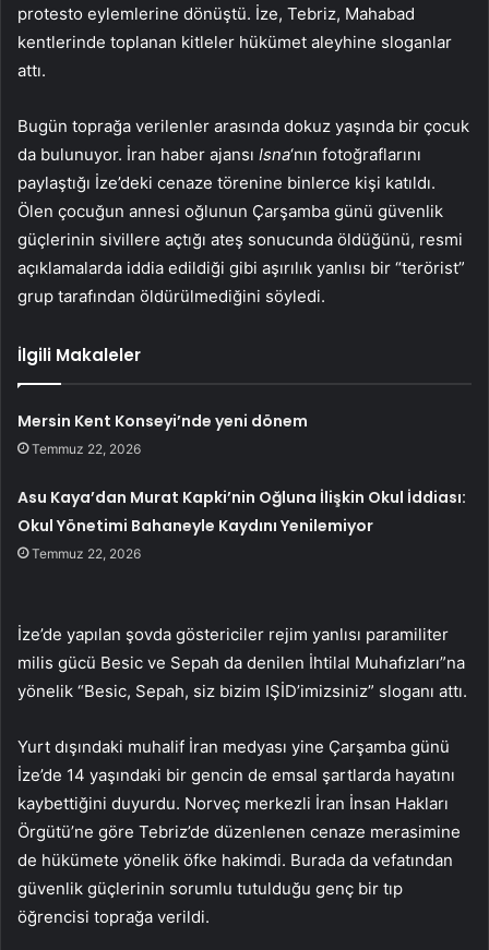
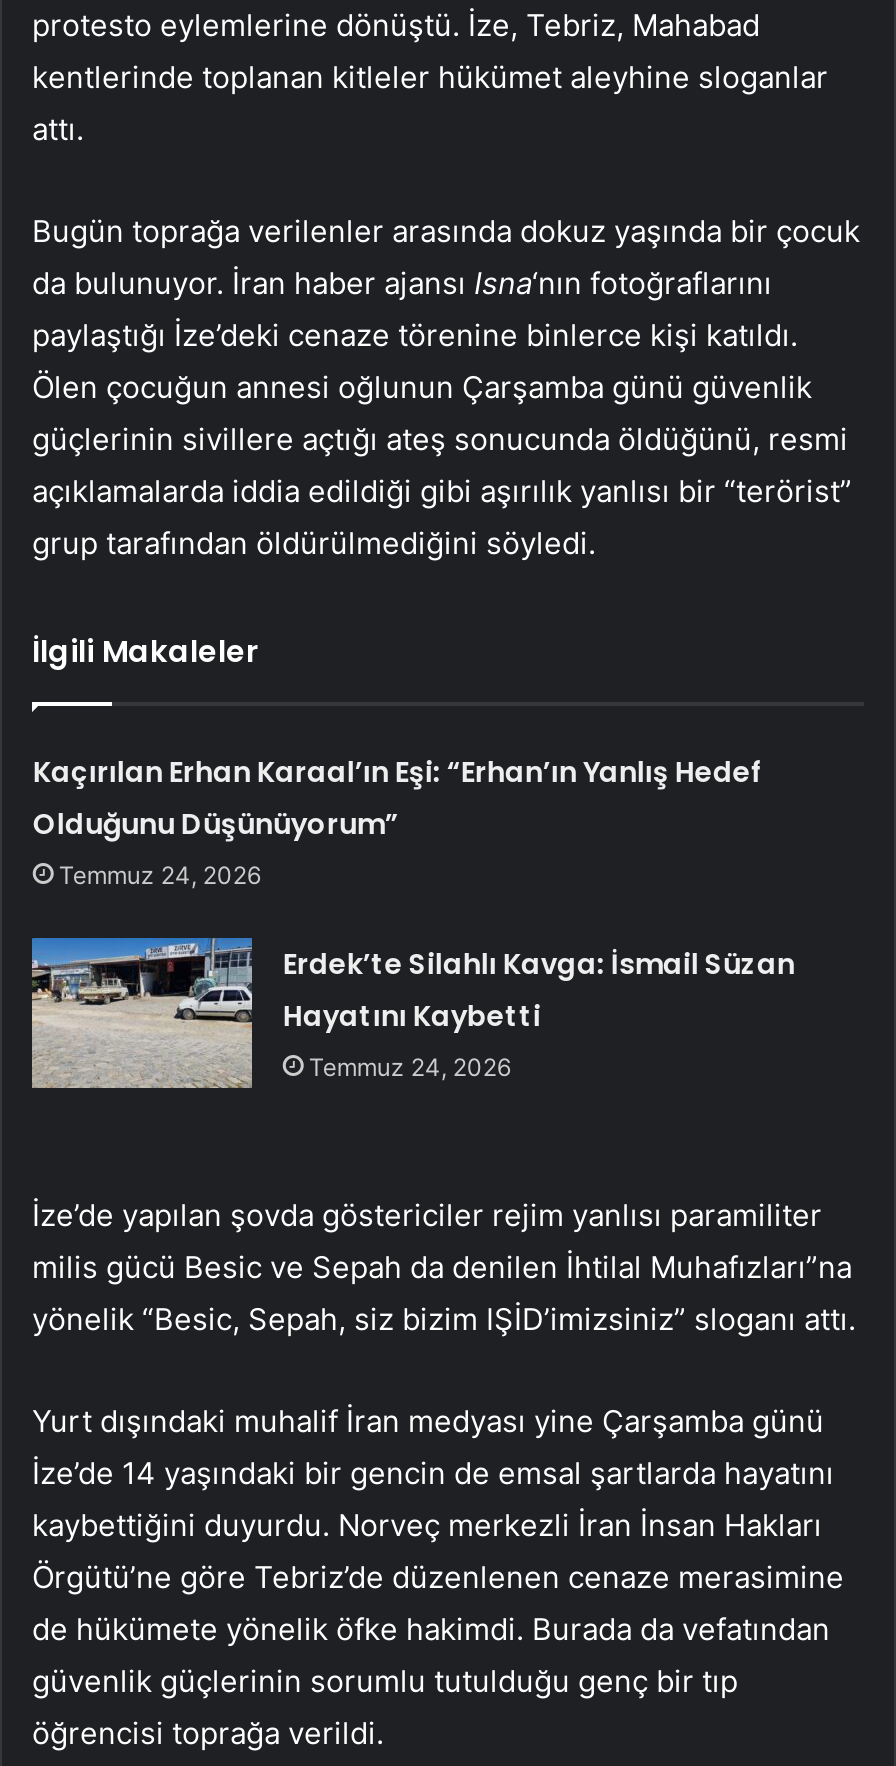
[18,411,308,457] Mersin Kent Konseyi’nde yeni dönem | Temmuz 22, 2026 -> [33,753,763,891] Kaçırılan Erhan Karaal’ın Eşi: “Erhan’ın Yanlış Hedef | Olduğunu Düşünüyorum” | Temmuz 24, 2026
[18,487,466,562] Asu Kaya’dan Murat Kapki’nin Oğluna İlişkin Okul İddiası: | Okul Yönetimi Bahaneyle Kaydını Yenilemiyor | Temmuz 22, 2026 -> [283,945,795,1083] Erdek’te Silahlı Kavga: İsmail Süzan | Hayatını Kaybetti | Temmuz 24, 2026

